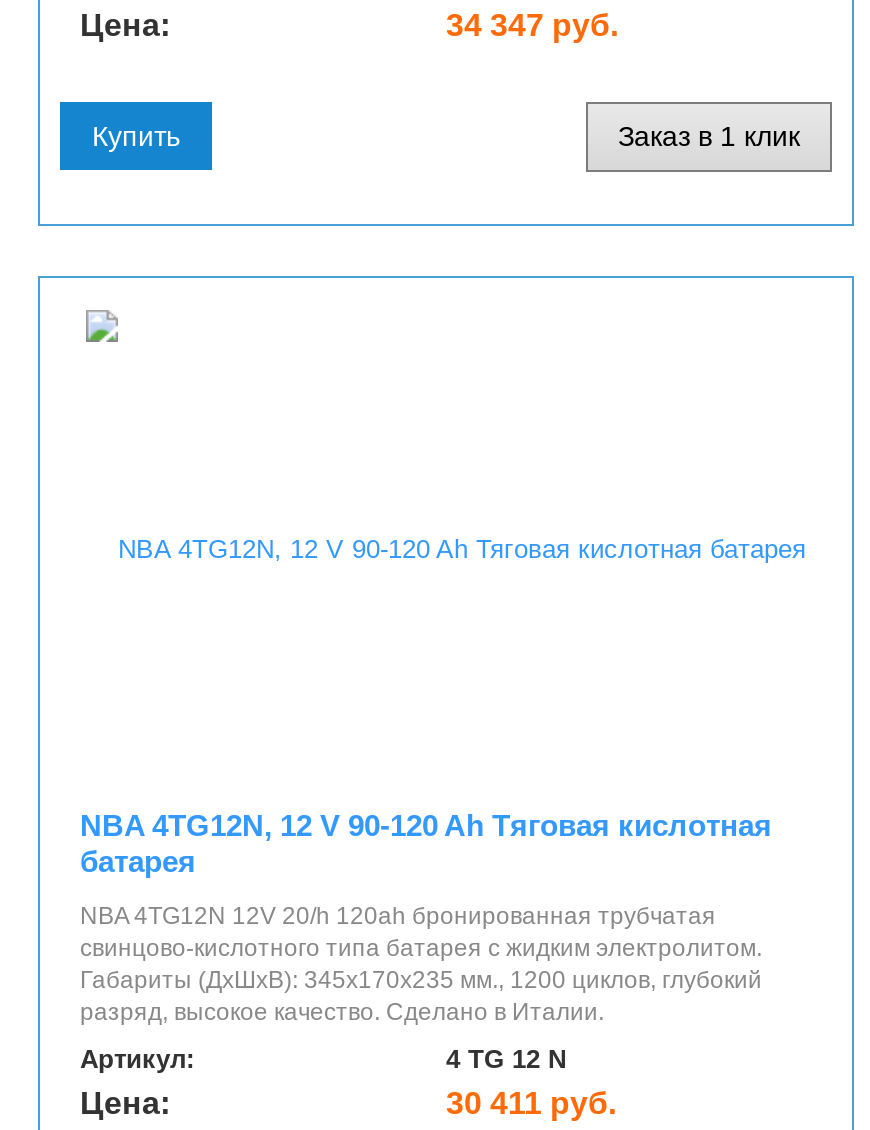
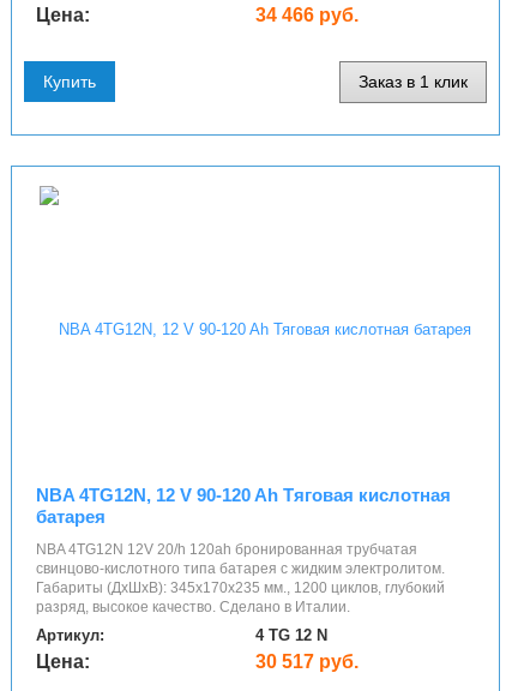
[446,7,618,41] 34 347 руб. -> [255,4,359,25] 34 466 руб.
[446,1086,616,1120] 30 411 руб. -> [255,652,359,672] 30 517 руб.

